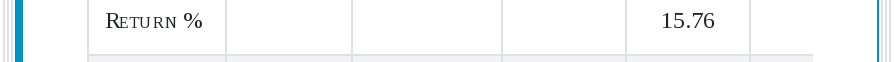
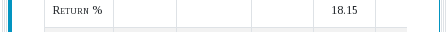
[661,6,715,34] 15.76 -> [331,3,358,17] 18.15

